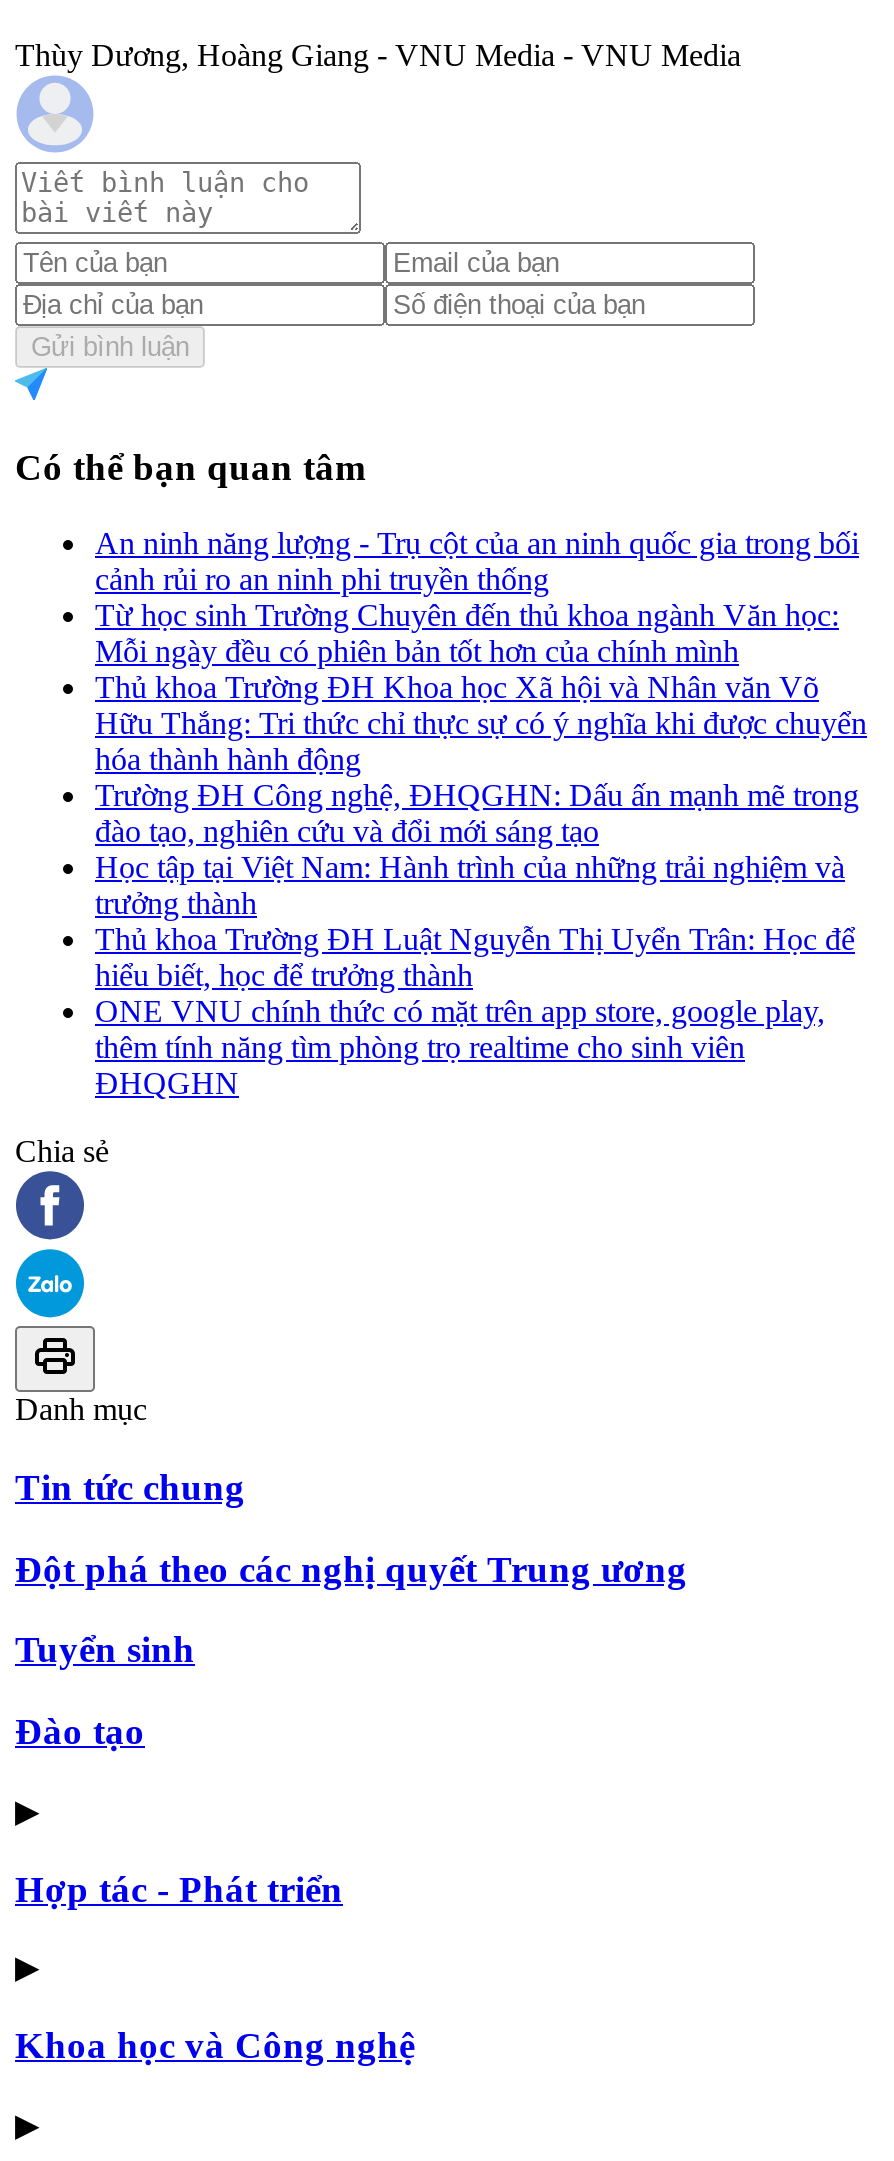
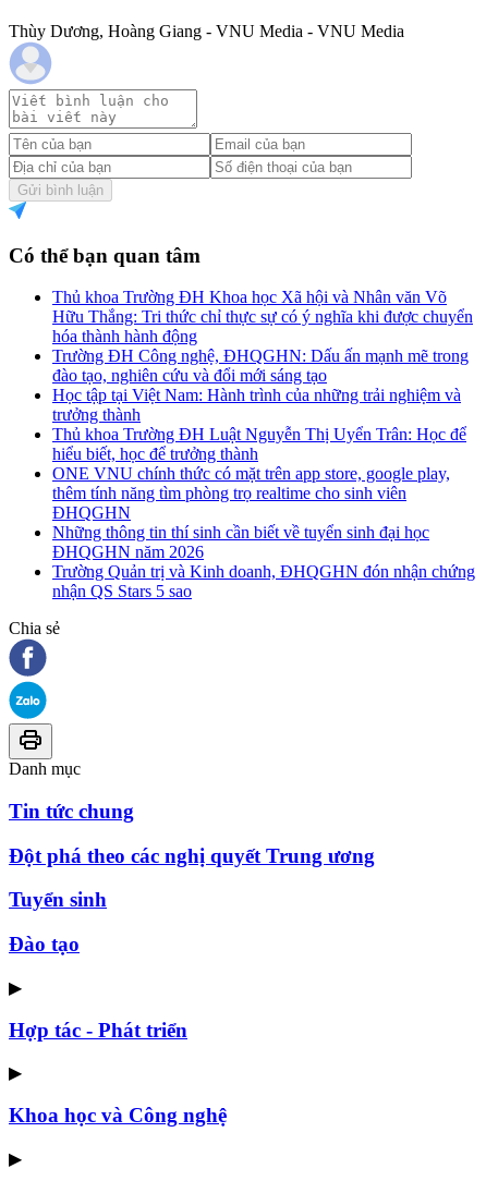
[95,526,859,668] An ninh năng lượng - Trụ cột của an ninh quốc gia trong bối | cảnh rủi ro an ninh phi truyền thống | Từ học sinh Trường Chuyên đến thủ khoa ngành Văn học: | Mỗi ngày đều có phiên bản tốt hơn của chính mình -> none
moved [95,670,867,1100] -> [52,288,473,522]: Thủ khoa Trường ĐH Khoa học Xã hội và Nhân văn Võ | Hữu Thắng: Tri thức chỉ thực sự có ý nghĩa khi được chuyển | hóa thành hành động | ... | thêm tính năng tìm phòng trọ realtime cho sinh viên | ĐHQGHN
none -> [52,523,475,601] Những thông tin thí sinh cần biết về tuyển sinh đại học | ĐHQGHN năm 2026 | Trường Quản trị và Kinh doanh, ĐHQGHN đón nhận chứng | nhận QS Stars 5 sao

